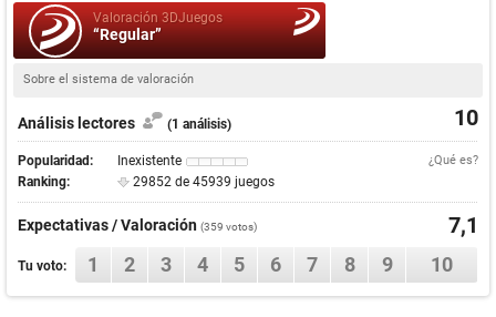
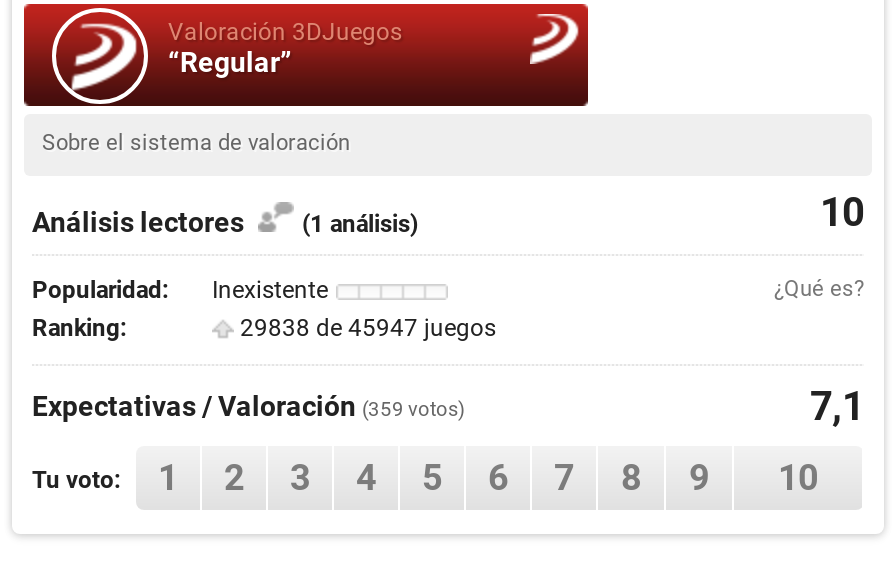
[133,173,275,189] 29852 de 45939 juegos -> [240,313,496,341] 29838 de 45947 juegos

